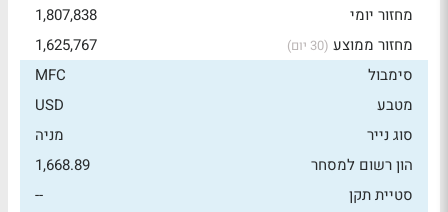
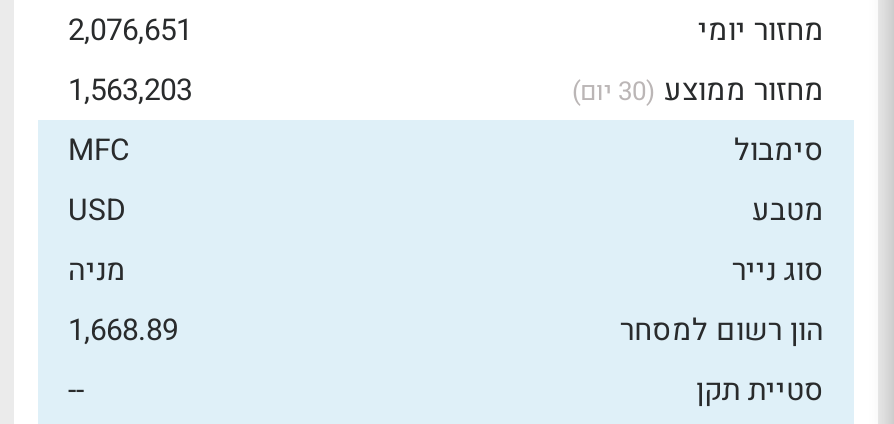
[35,4,97,26] 1,807,838 -> [68,9,192,53] 2,076,651
[35,34,97,56] 1,625,767 -> [68,69,192,113] 1,563,203

